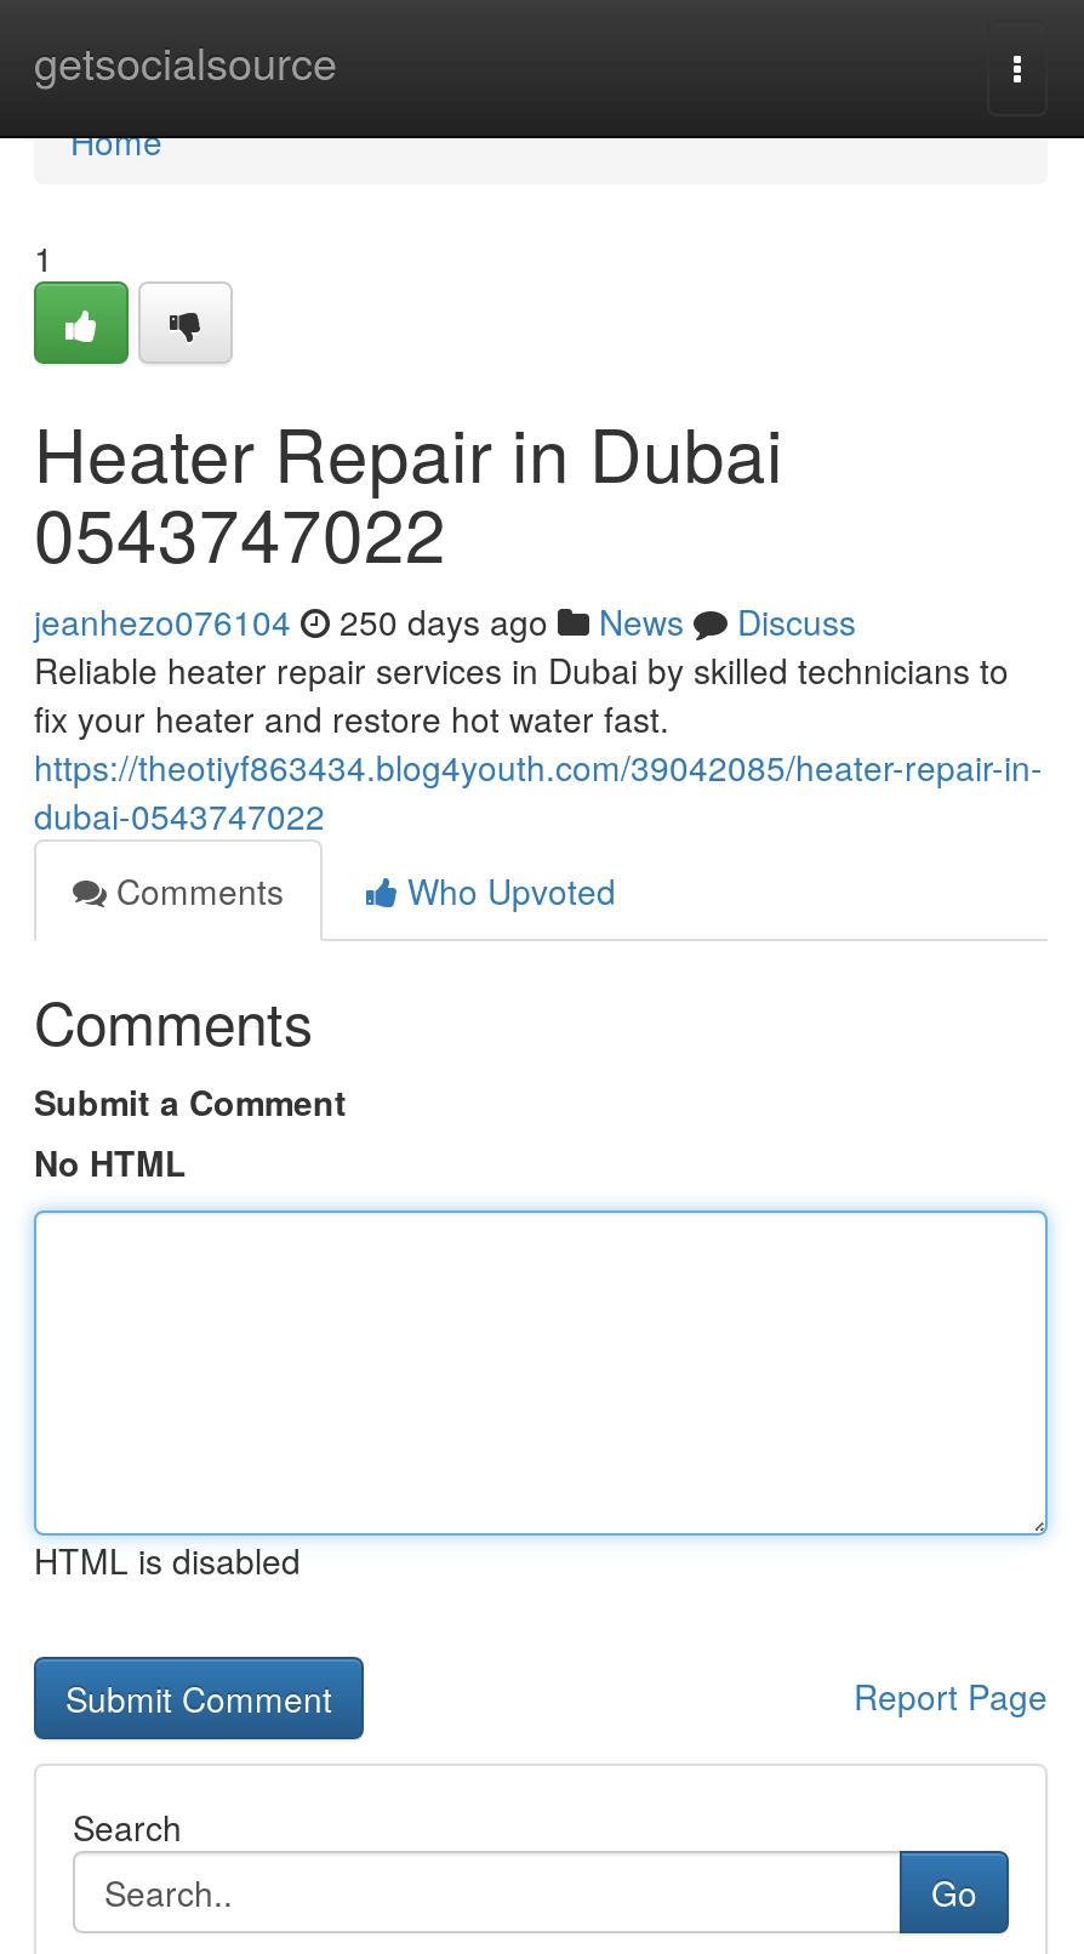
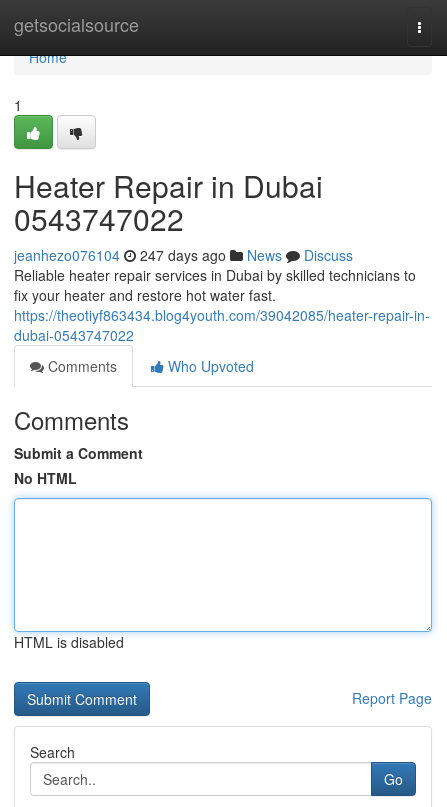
[34,597,856,645] jeanhezo076104 250 days ago News Discuss -> [14,245,353,265] jeanhezo076104 247 days ago News Discuss

